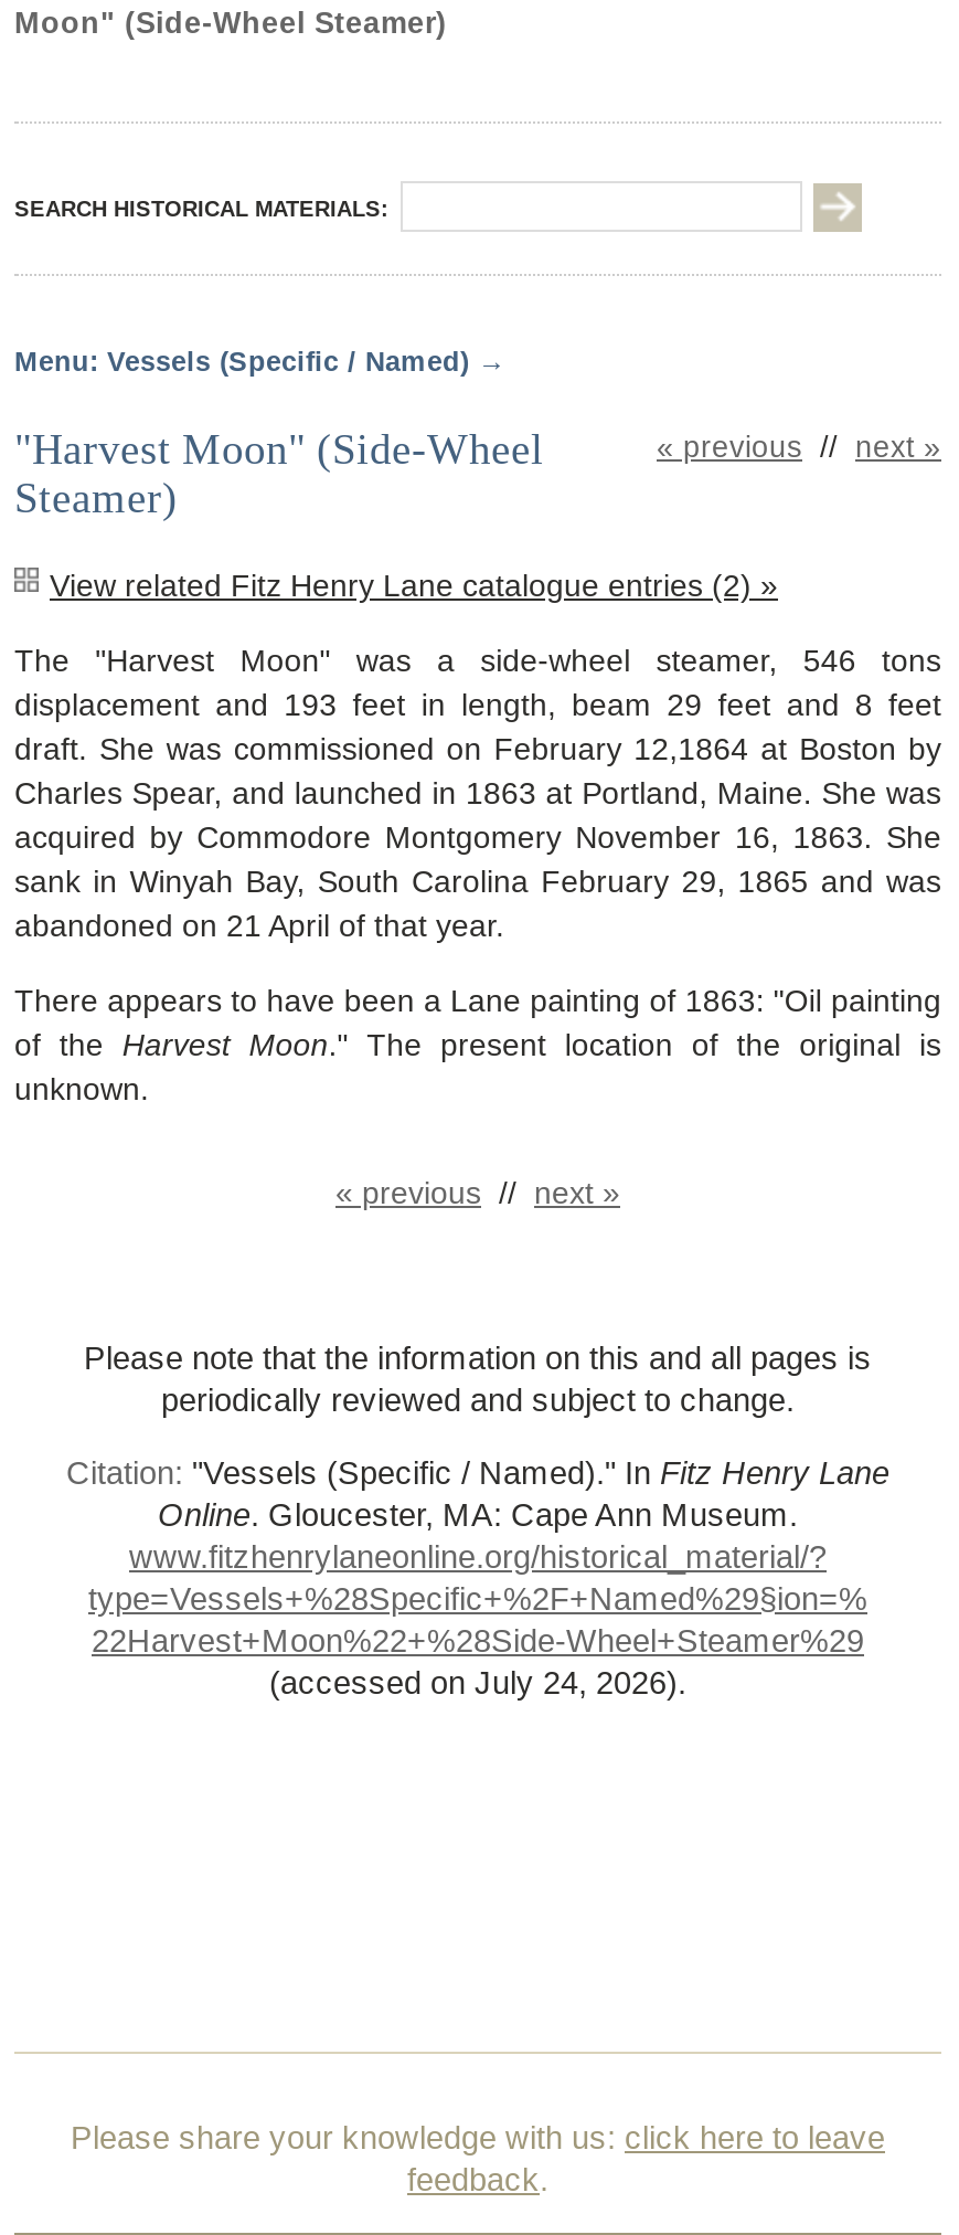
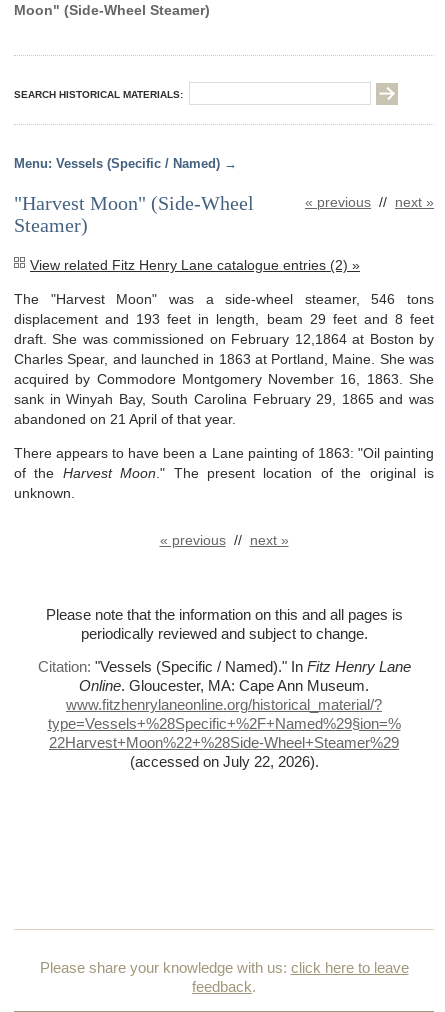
[269,1666,686,1701] (accessed on July 24, 2026). -> [129,754,318,770] (accessed on July 22, 2026).

